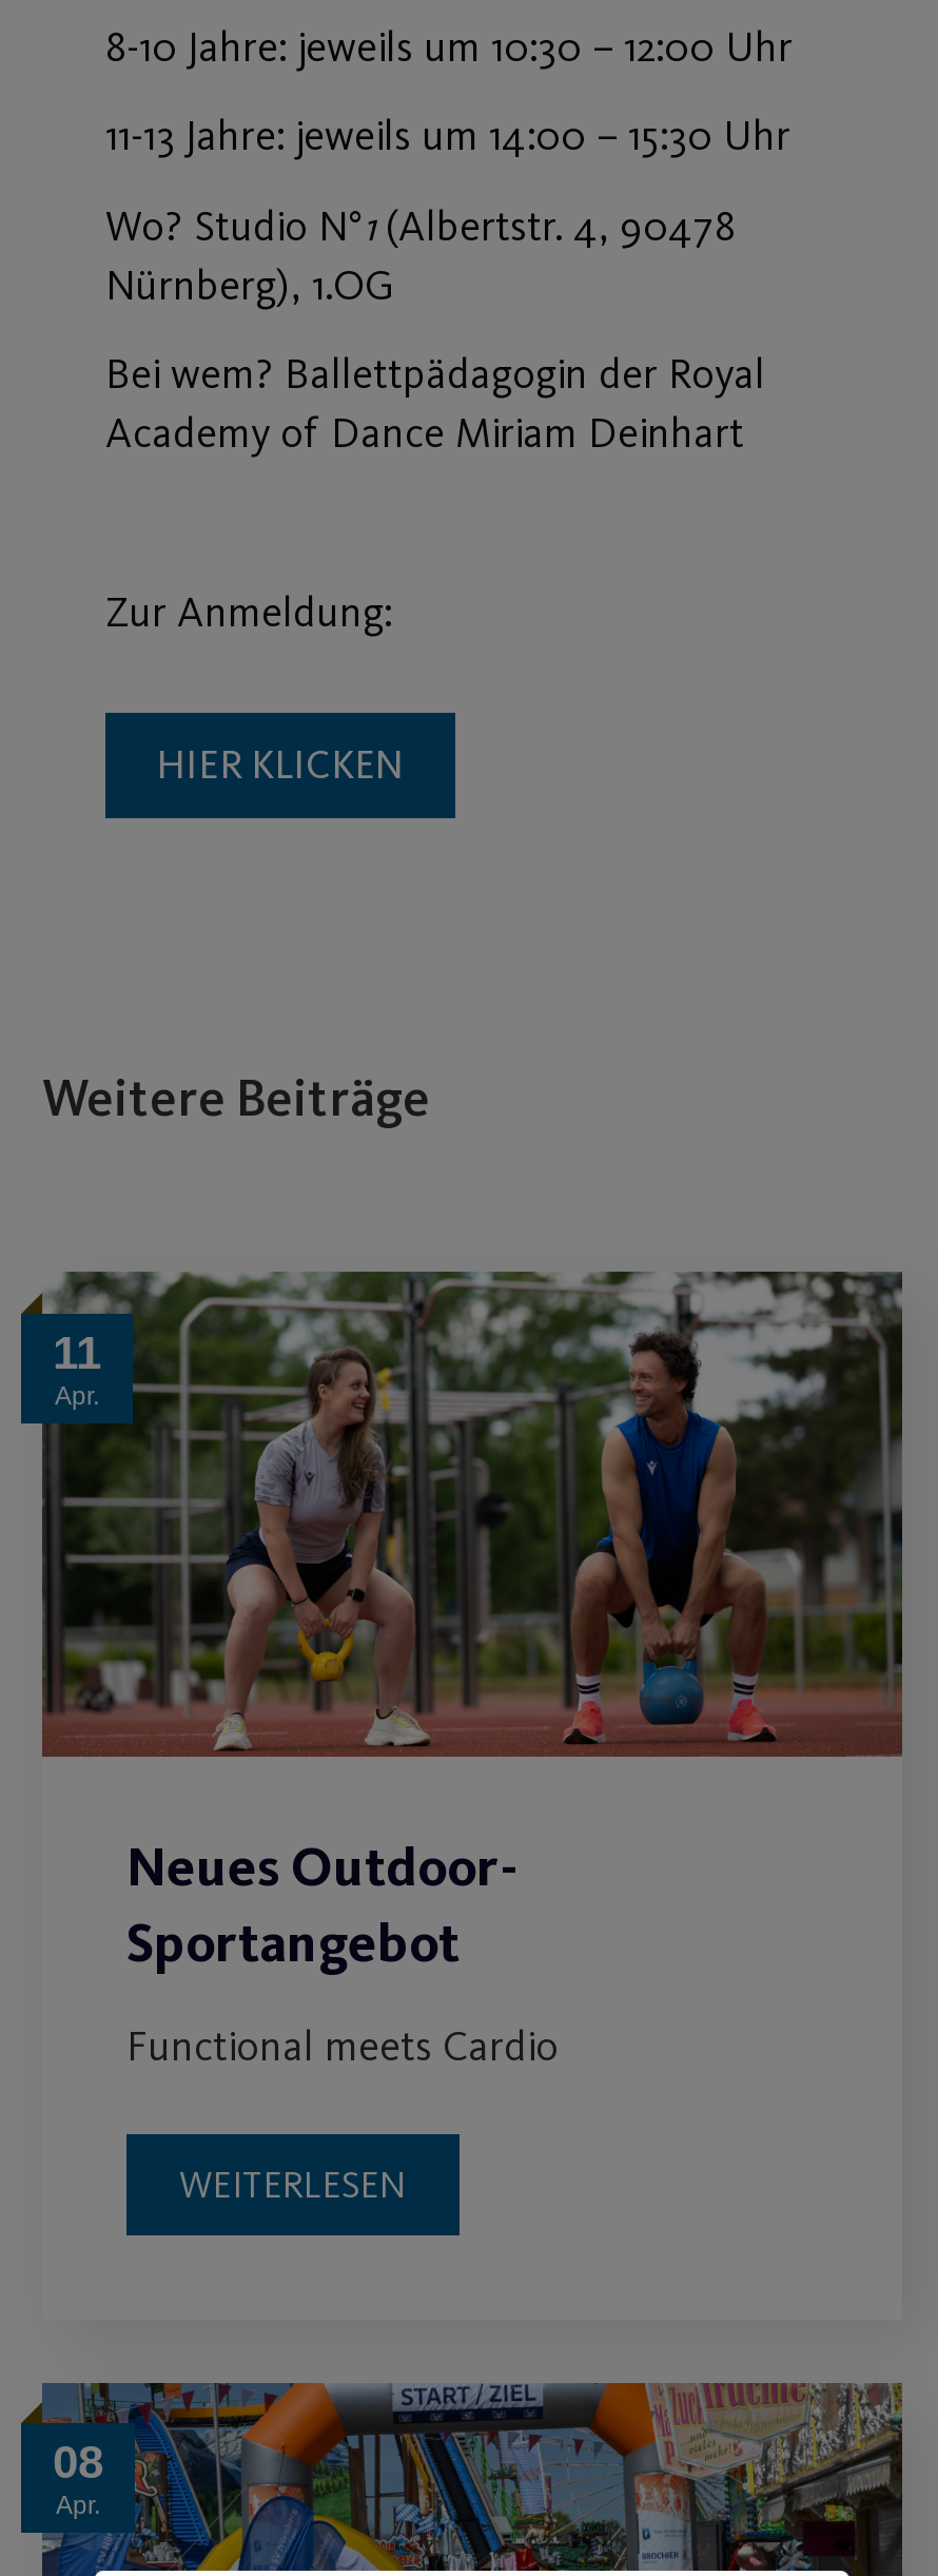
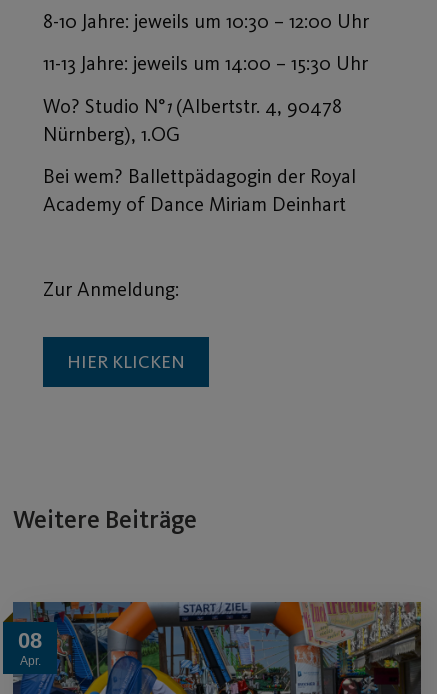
[40,1270,904,1759] [image] | 11 | Apr. -> none
[126,1834,559,2207] Neues Outdoor- | Sportangebot | Functional meets Cardio | WEITERLESEN -> none

